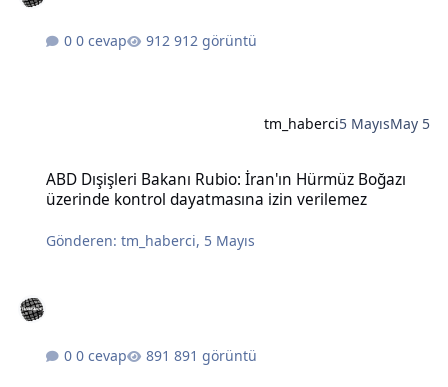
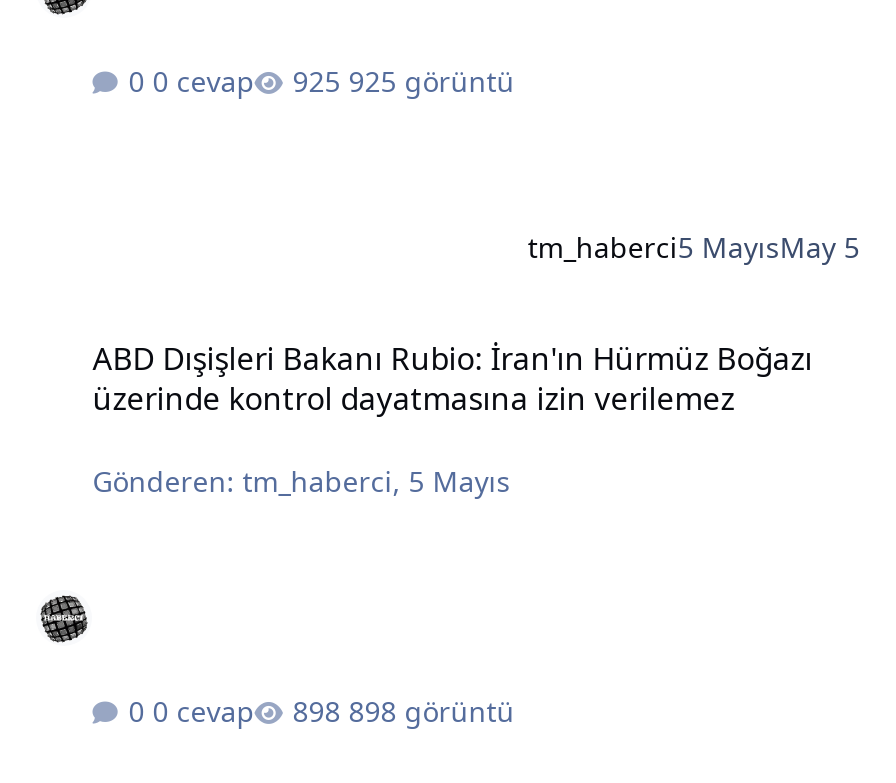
[174,31,257,50] 912 görüntü -> [348,62,514,100] 925 görüntü
[174,346,257,365] 891 görüntü -> [348,691,514,729] 898 görüntü

